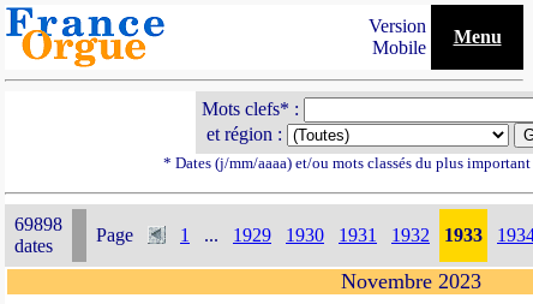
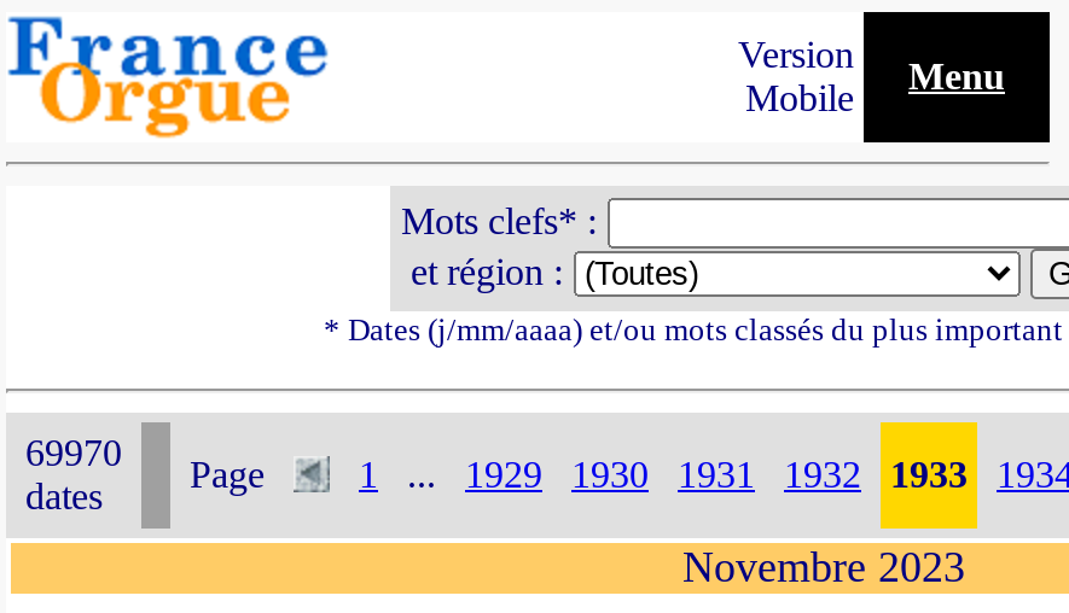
[14,214,62,234] 69898 -> [25,432,122,473] 69970

